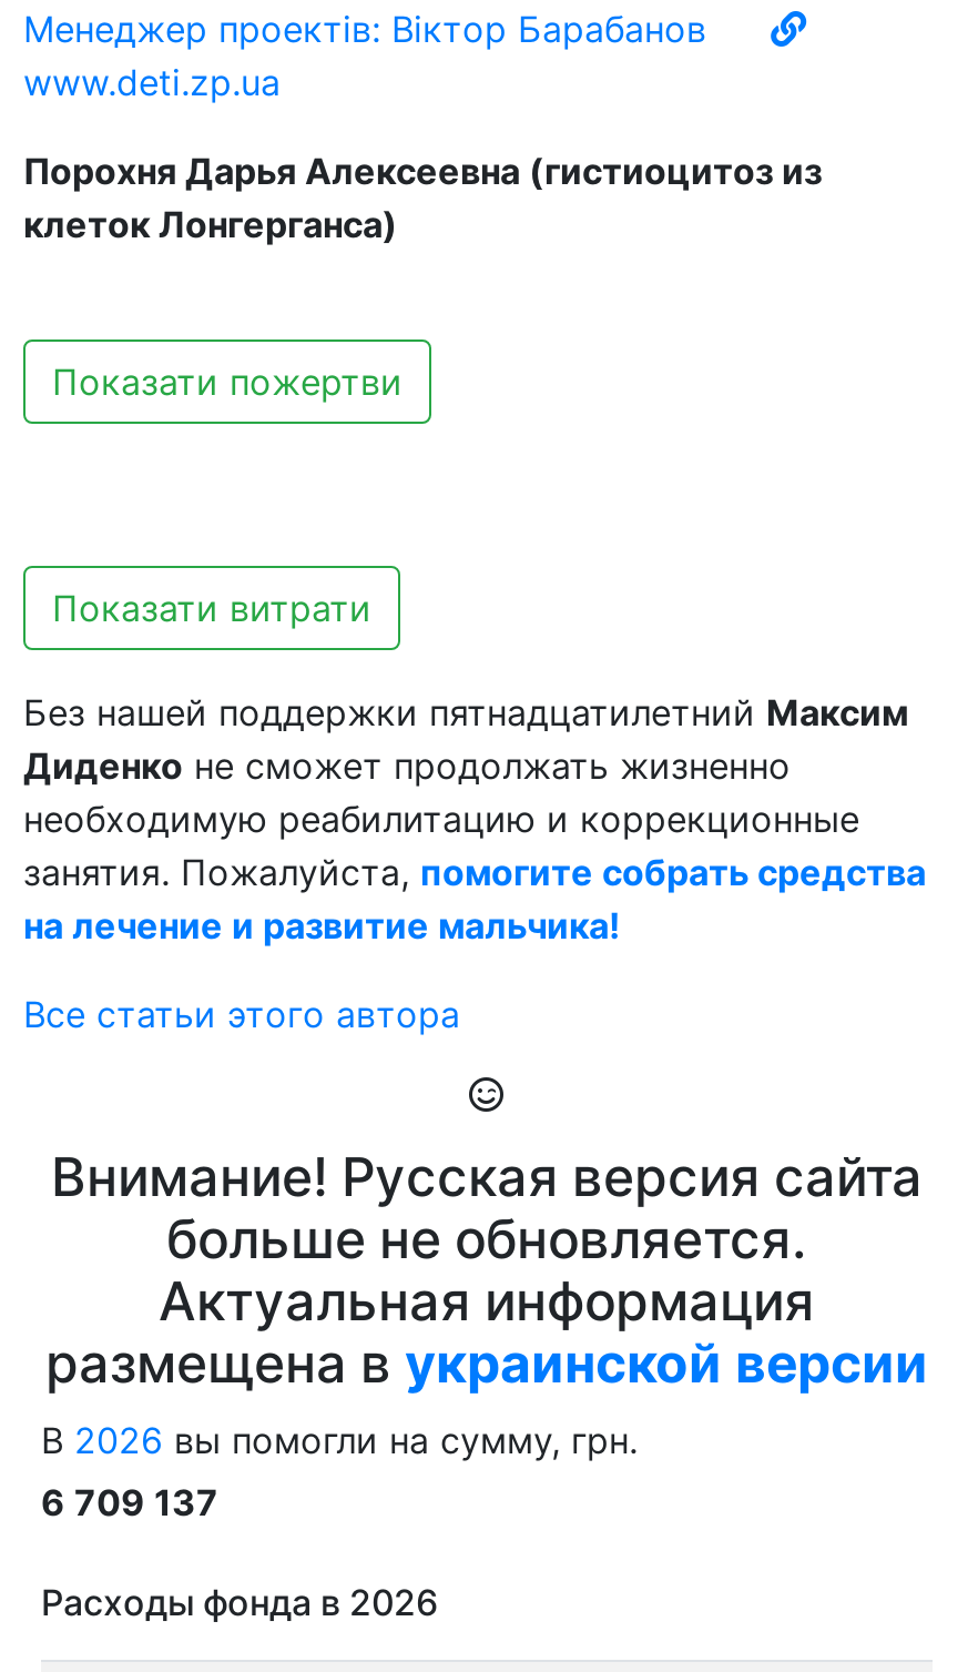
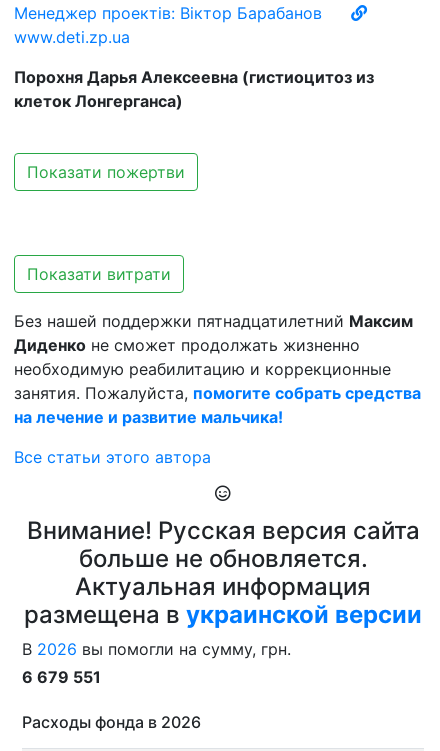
[41,1480,218,1524] 6 709 137 -> [22,667,101,687] 6 679 551

